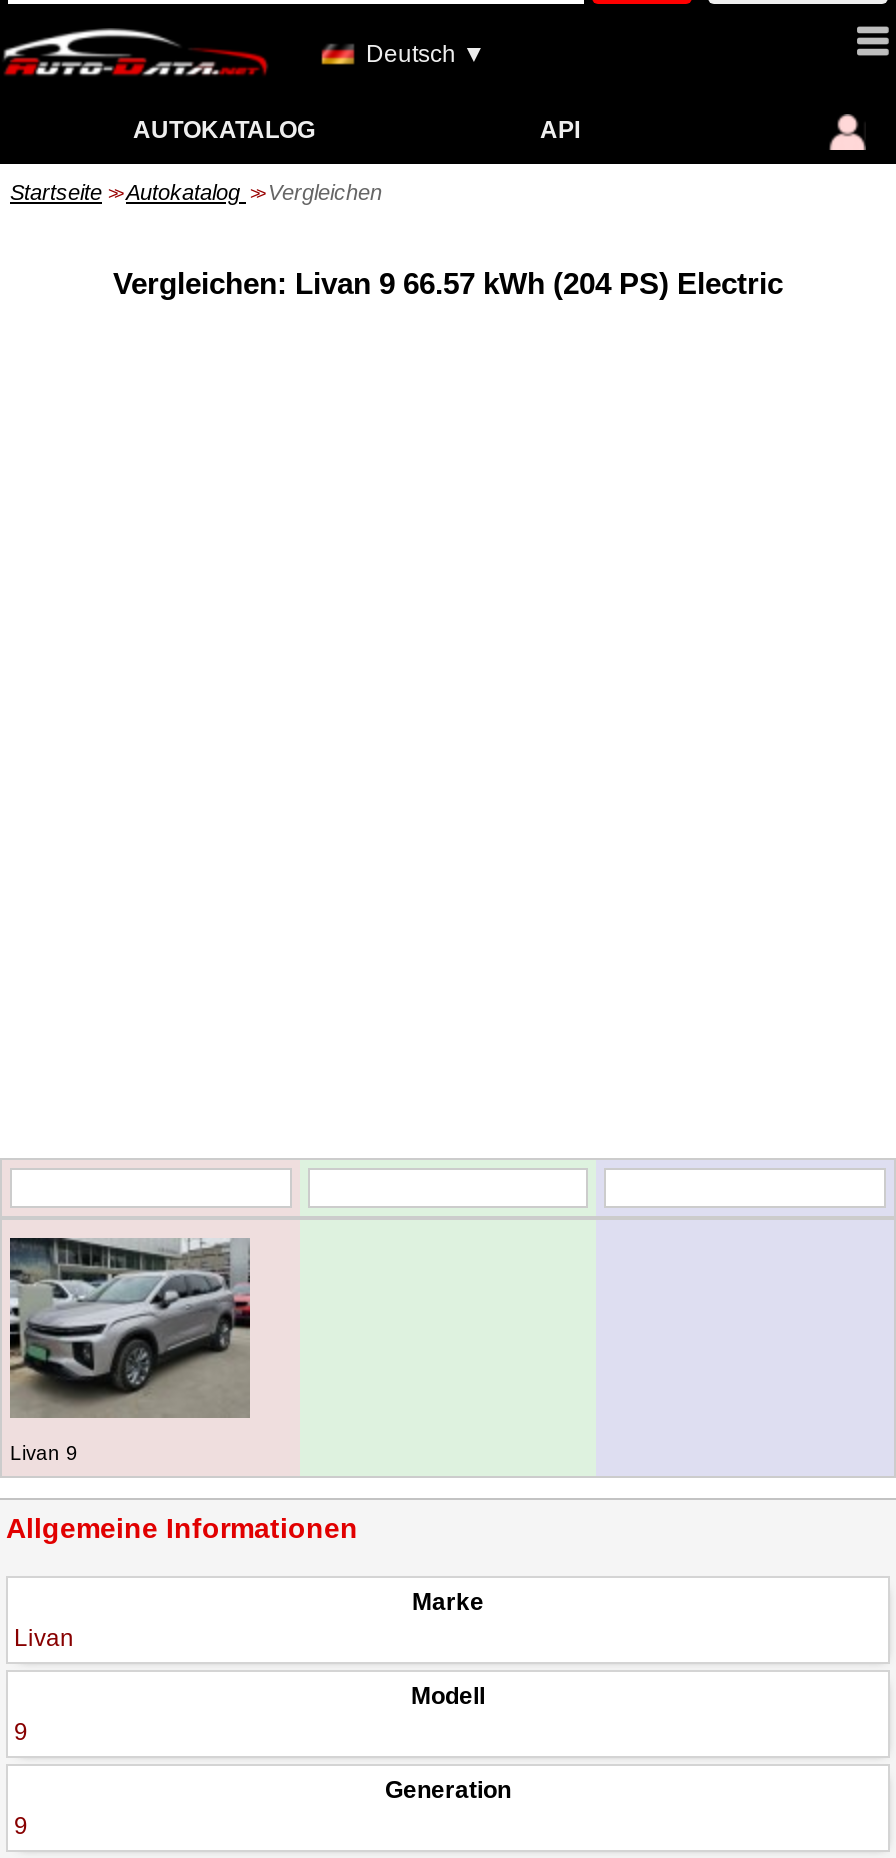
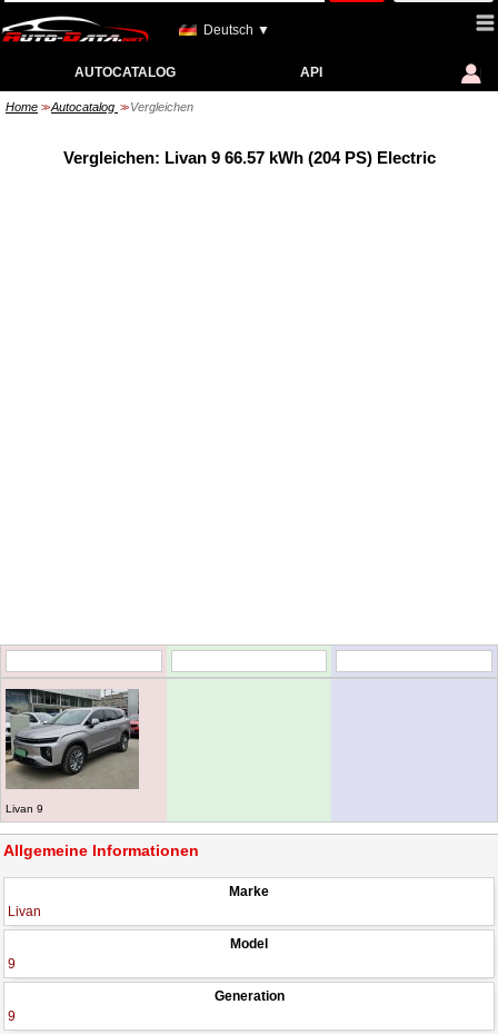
[133,116,315,144] AUTOKATALOG -> [74,65,175,80] AUTOCATALOG
[10,180,382,204] Startseite >> Autokatalog >> Vergleichen -> [6,100,193,114] Home >> Autocatalog >> Vergleichen
[411,1683,485,1711] Modell -> [230,936,268,952] Model

